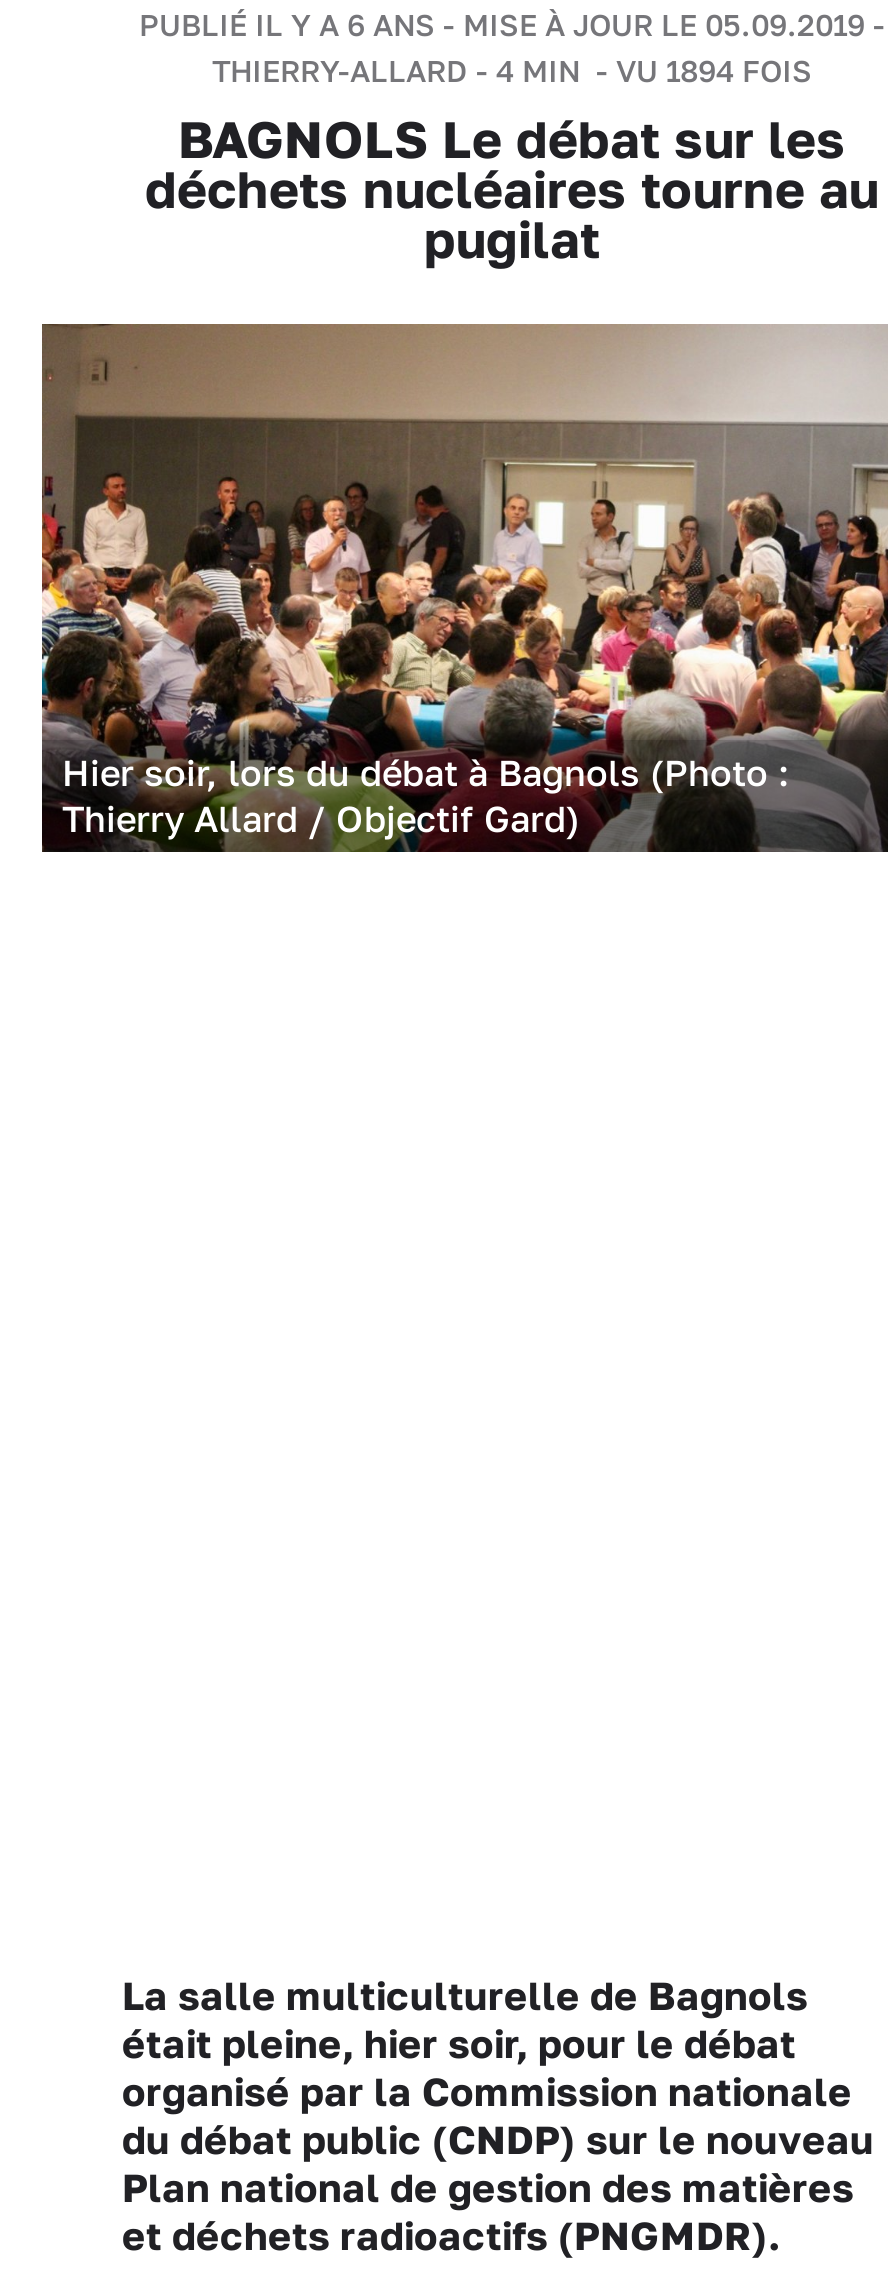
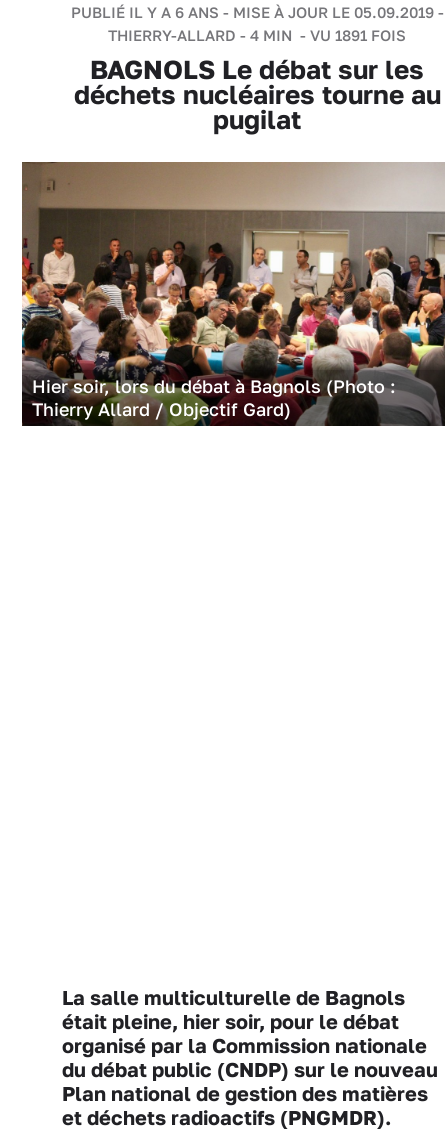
[212,52,812,88] THIERRY-ALLARD - 4 MIN - VU 1894 FOIS -> [108,26,406,44] THIERRY-ALLARD - 4 MIN - VU 1891 FOIS

